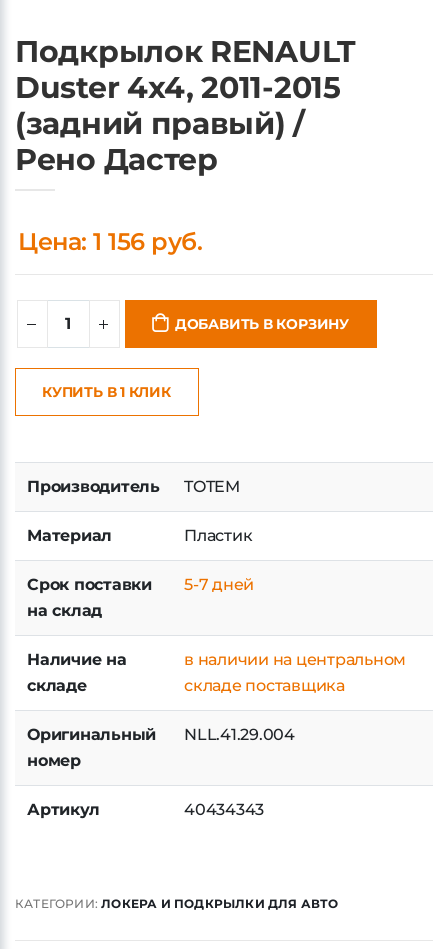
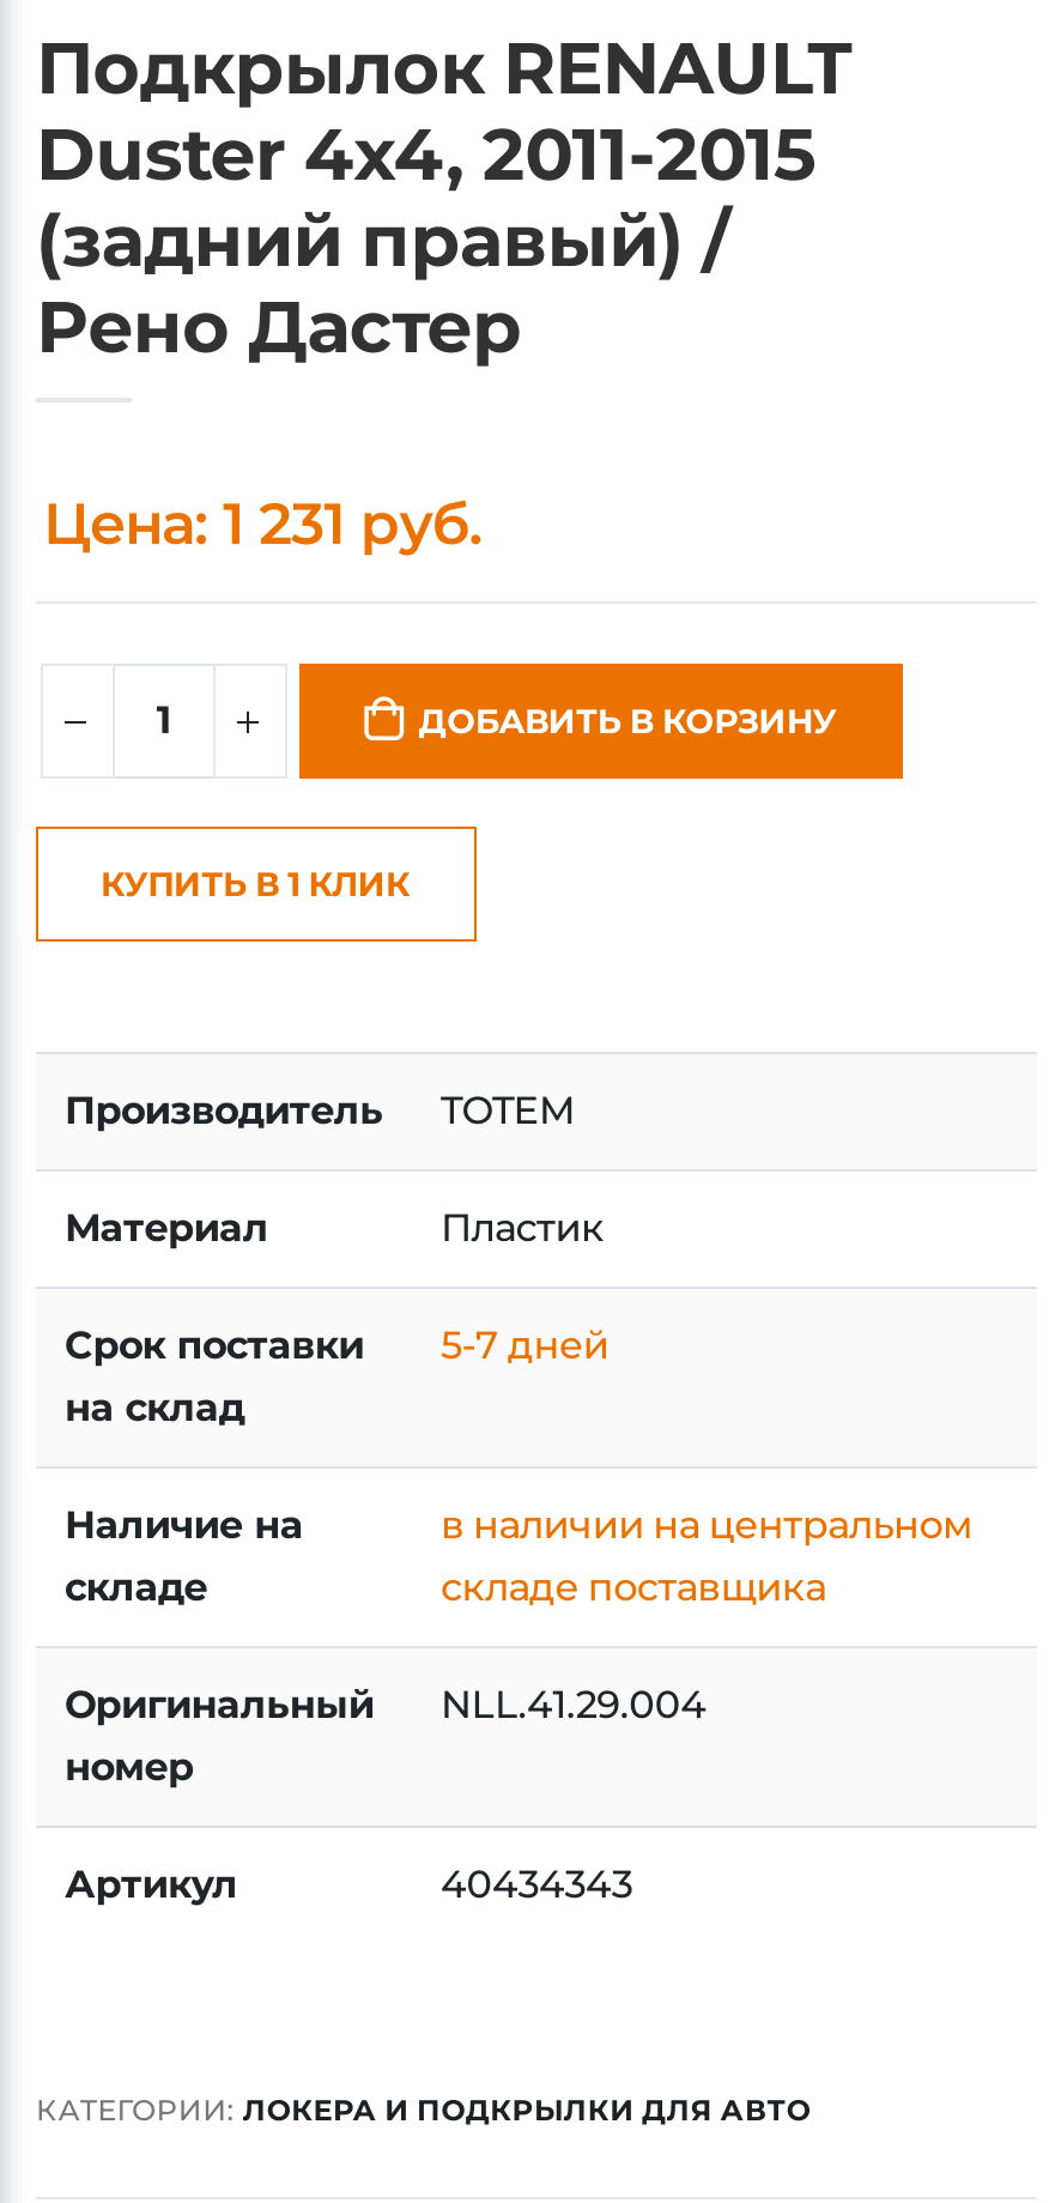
[18,227,202,256] Цена: 1 156 руб. -> [43,489,482,558] Цена: 1 231 руб.

